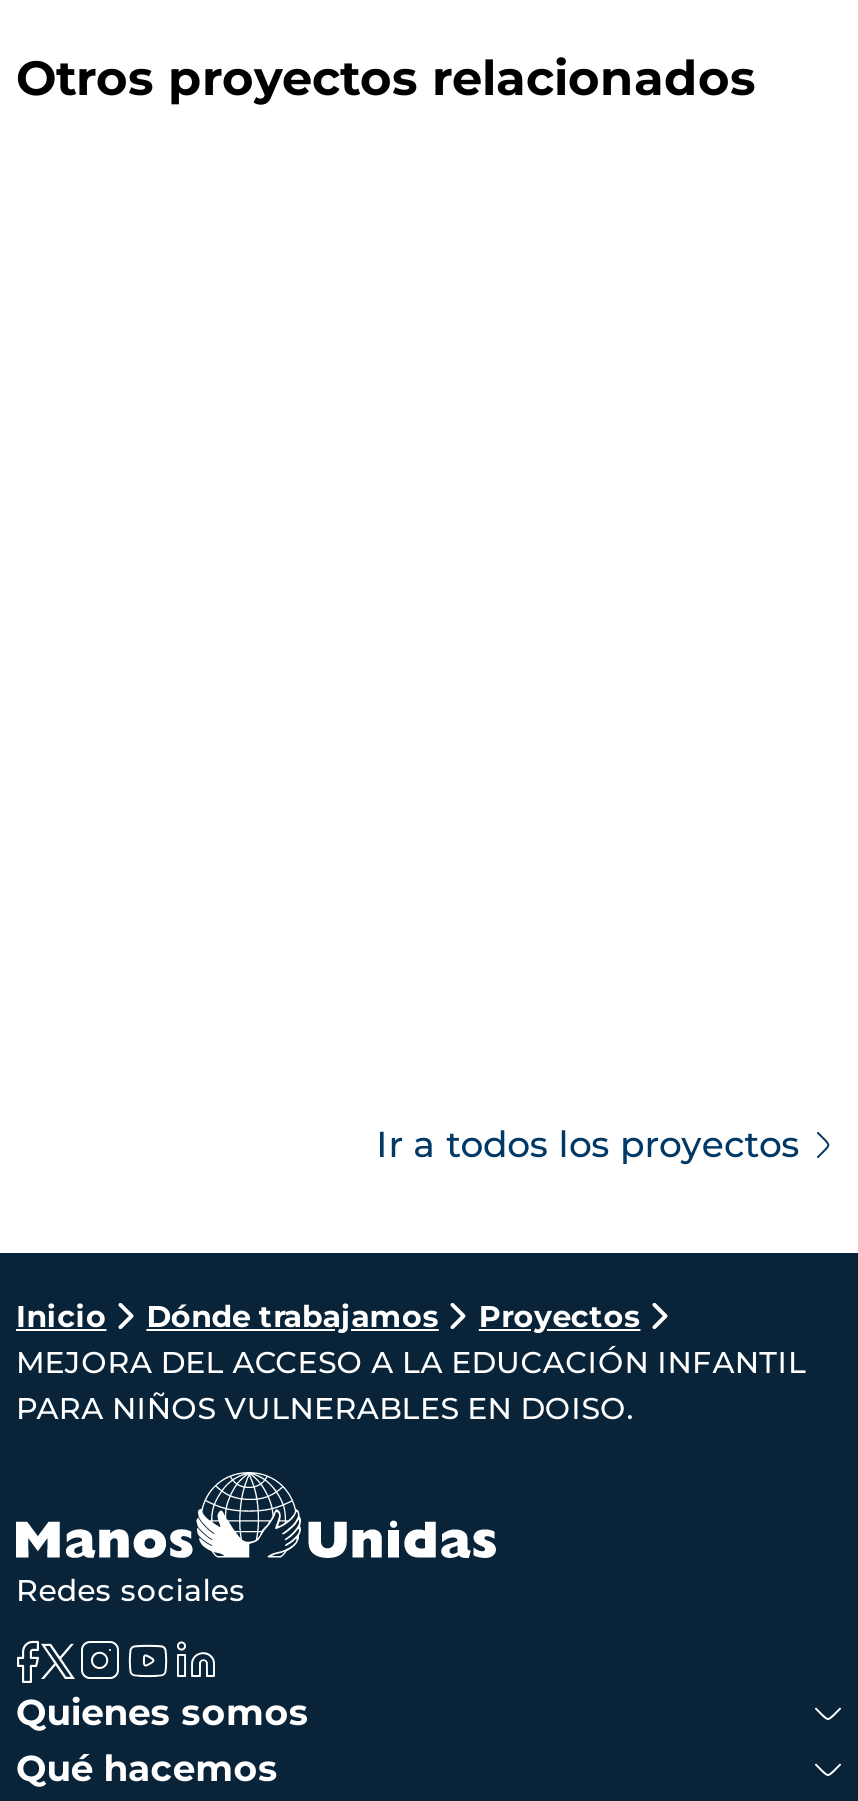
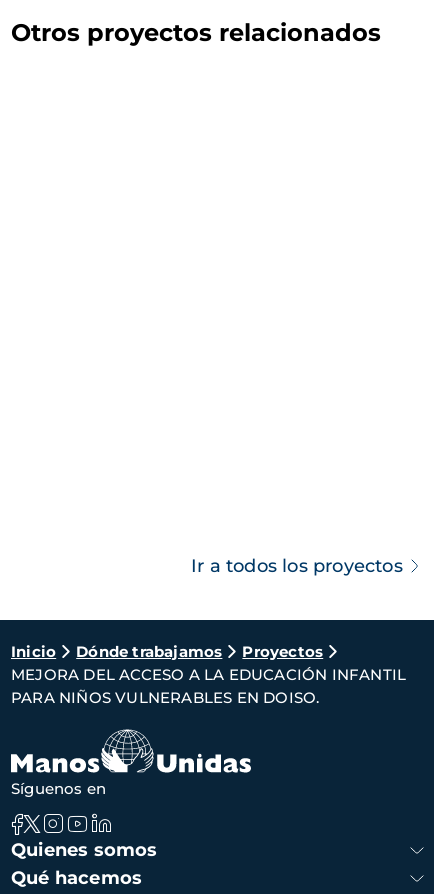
[16,1571,246,1609] Redes sociales -> [11,779,106,798] Síguenos en

